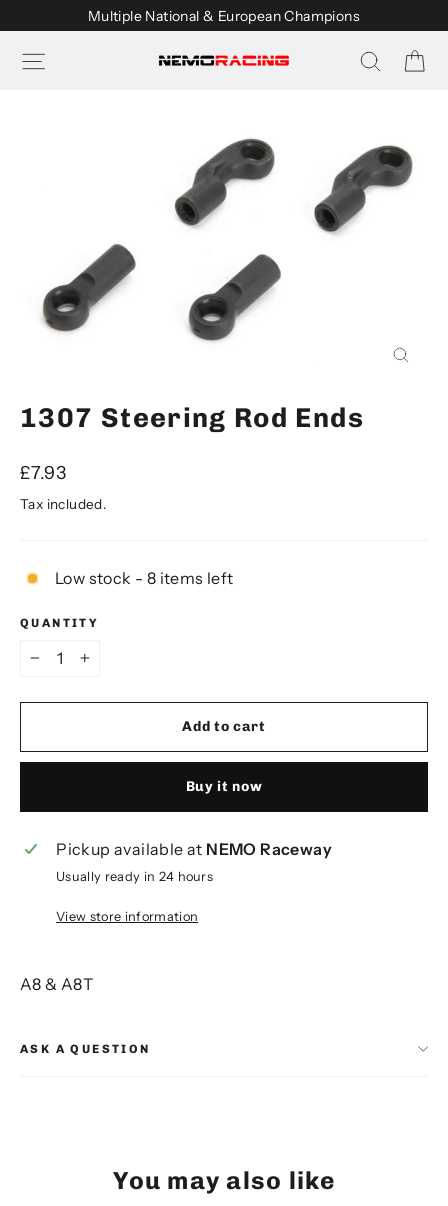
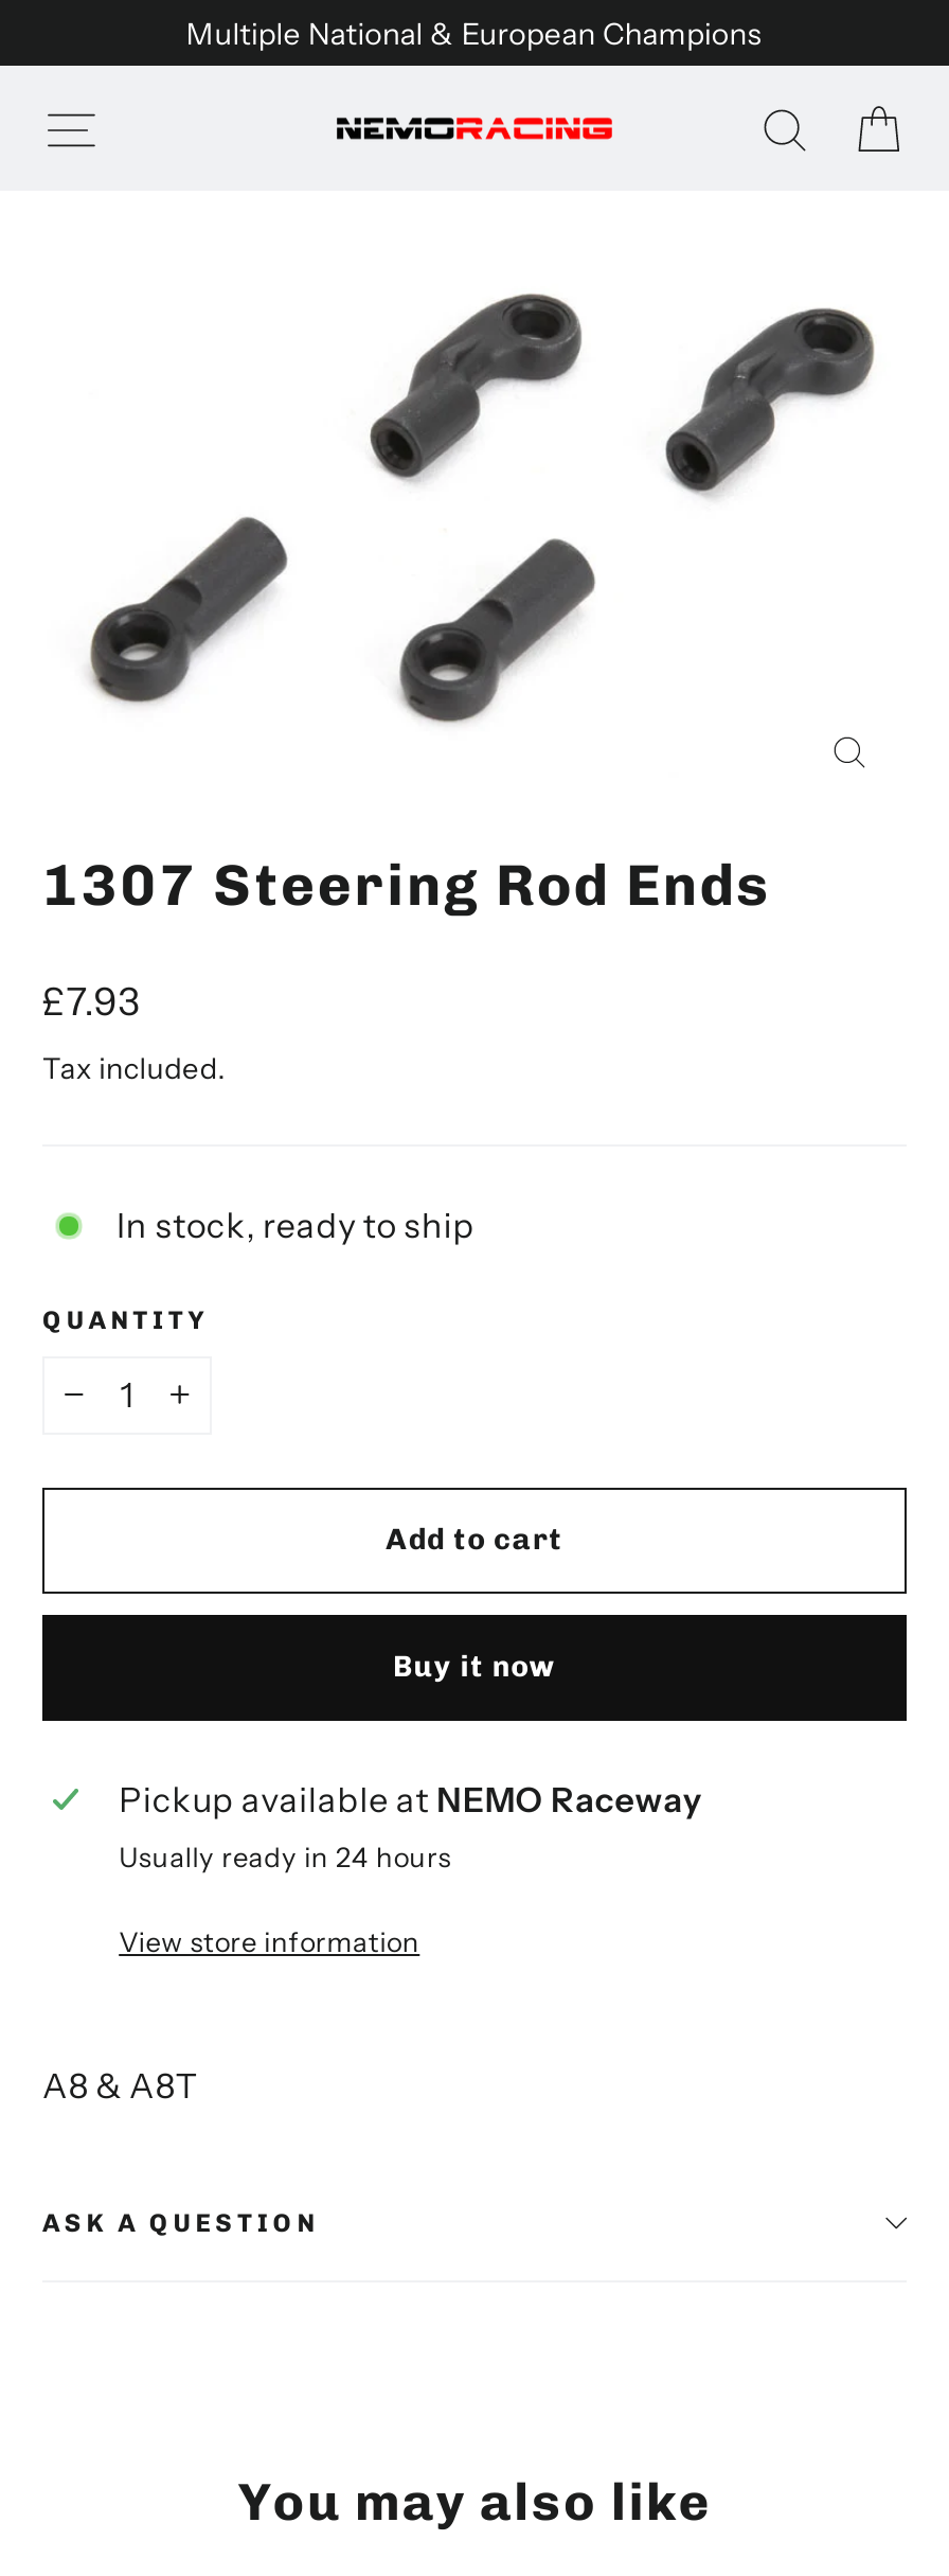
[55,568,234,588] Low stock - 8 items left -> [117,1203,475,1245] In stock, ready to ship

